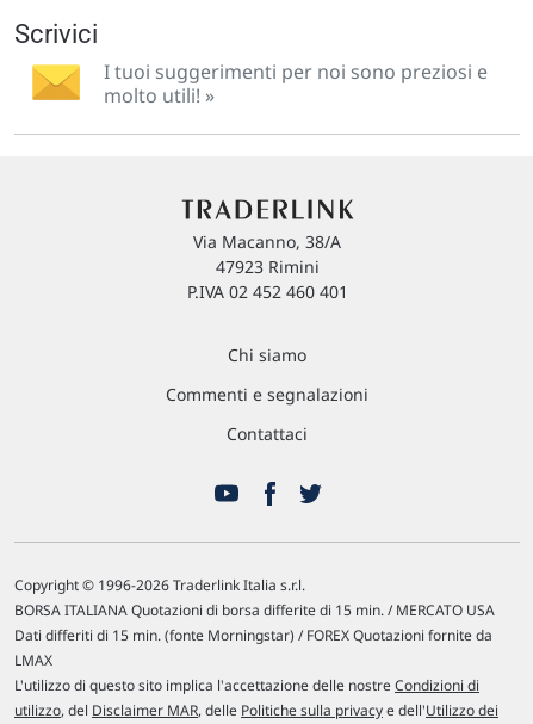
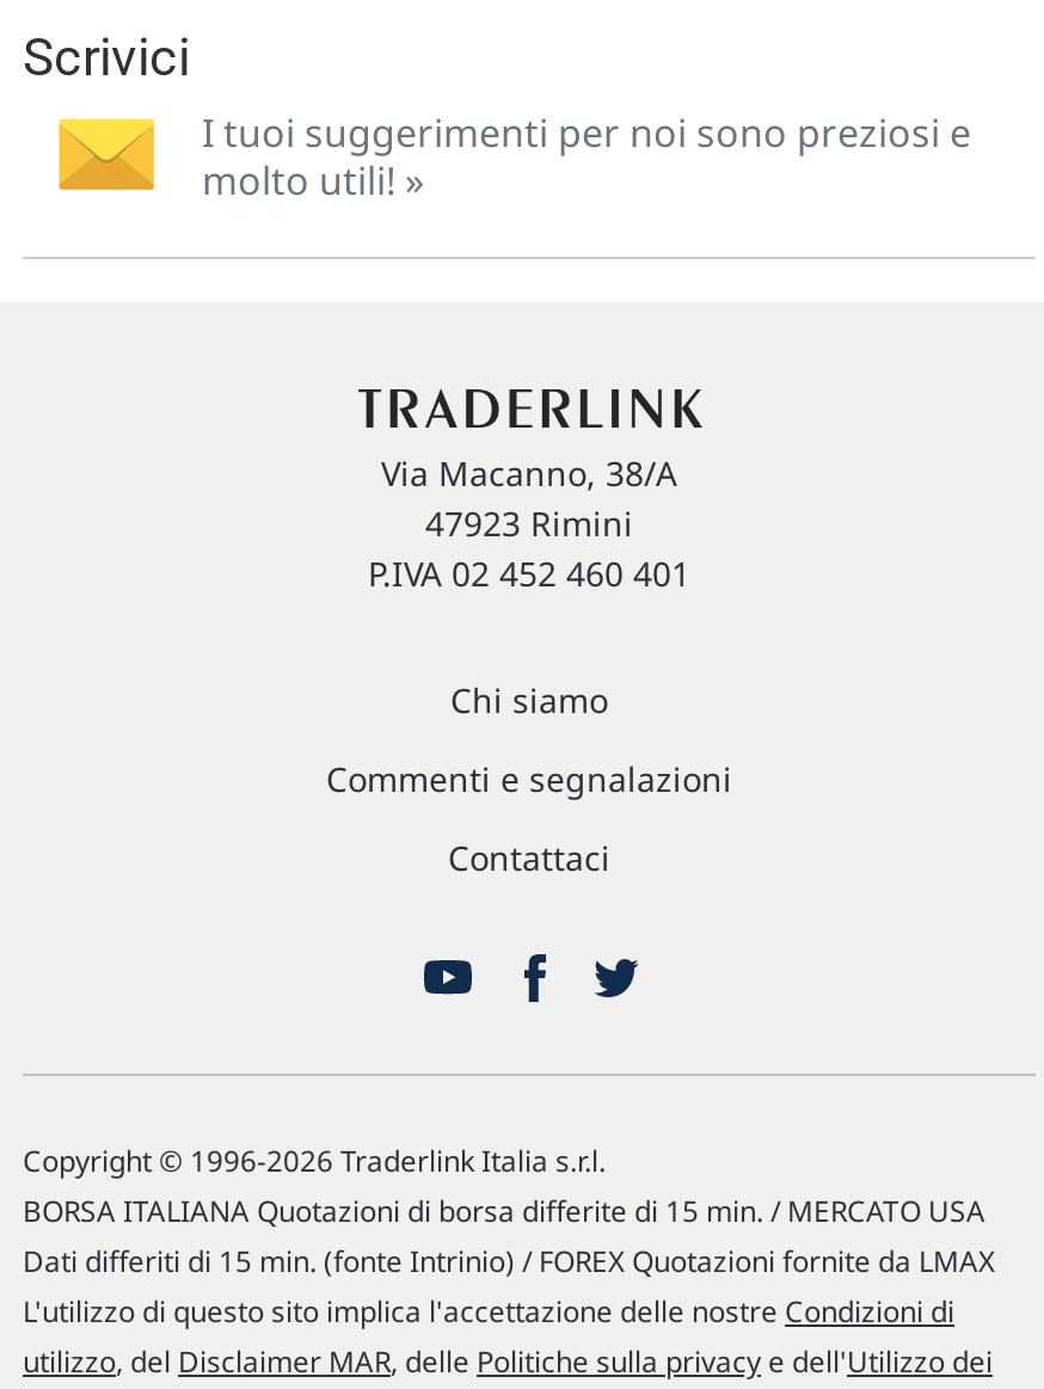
[14,625,492,670] Dati differiti di 15 min. (fonte Morningstar) / FOREX Quotazioni fornite da | LMAX -> [23,1241,995,1282] Dati differiti di 15 min. (fonte Intrinio) / FOREX Quotazioni fornite da LMAX

